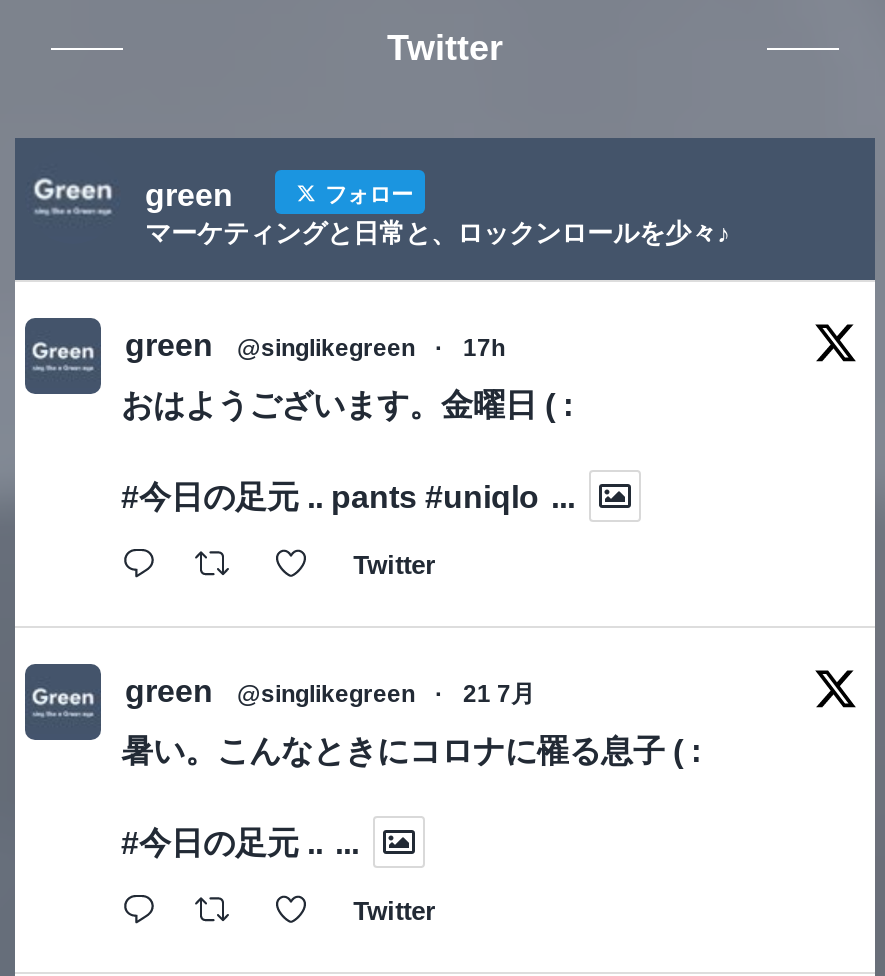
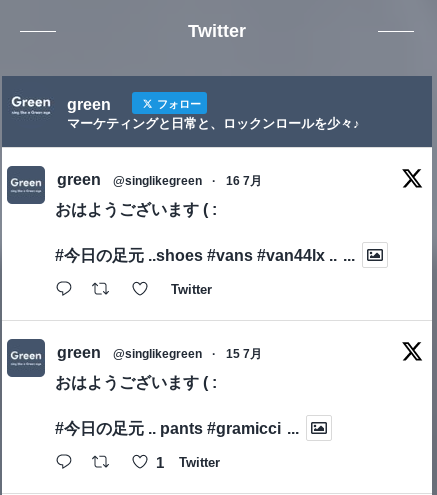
[463,334,505,362] 17h -> [226,174,262,188] 16 7月
[121,386,573,422] おはようございます。金曜日 ( : -> [55,200,217,218] おはようございます ( :
[121,478,575,514] #今日の足元.. pants #uniqlo ... -> [55,246,355,264] #今日の足元..shoes #vans #van44lx.. ...
[121,680,701,860] 21 7月 | 暑い。こんなときにコロナに罹る息子 ( : | #今日の足元.. ... -> [55,347,299,471] 15 7月 | おはようございます ( : | #今日の足元.. pants #gramicci ... | 1

